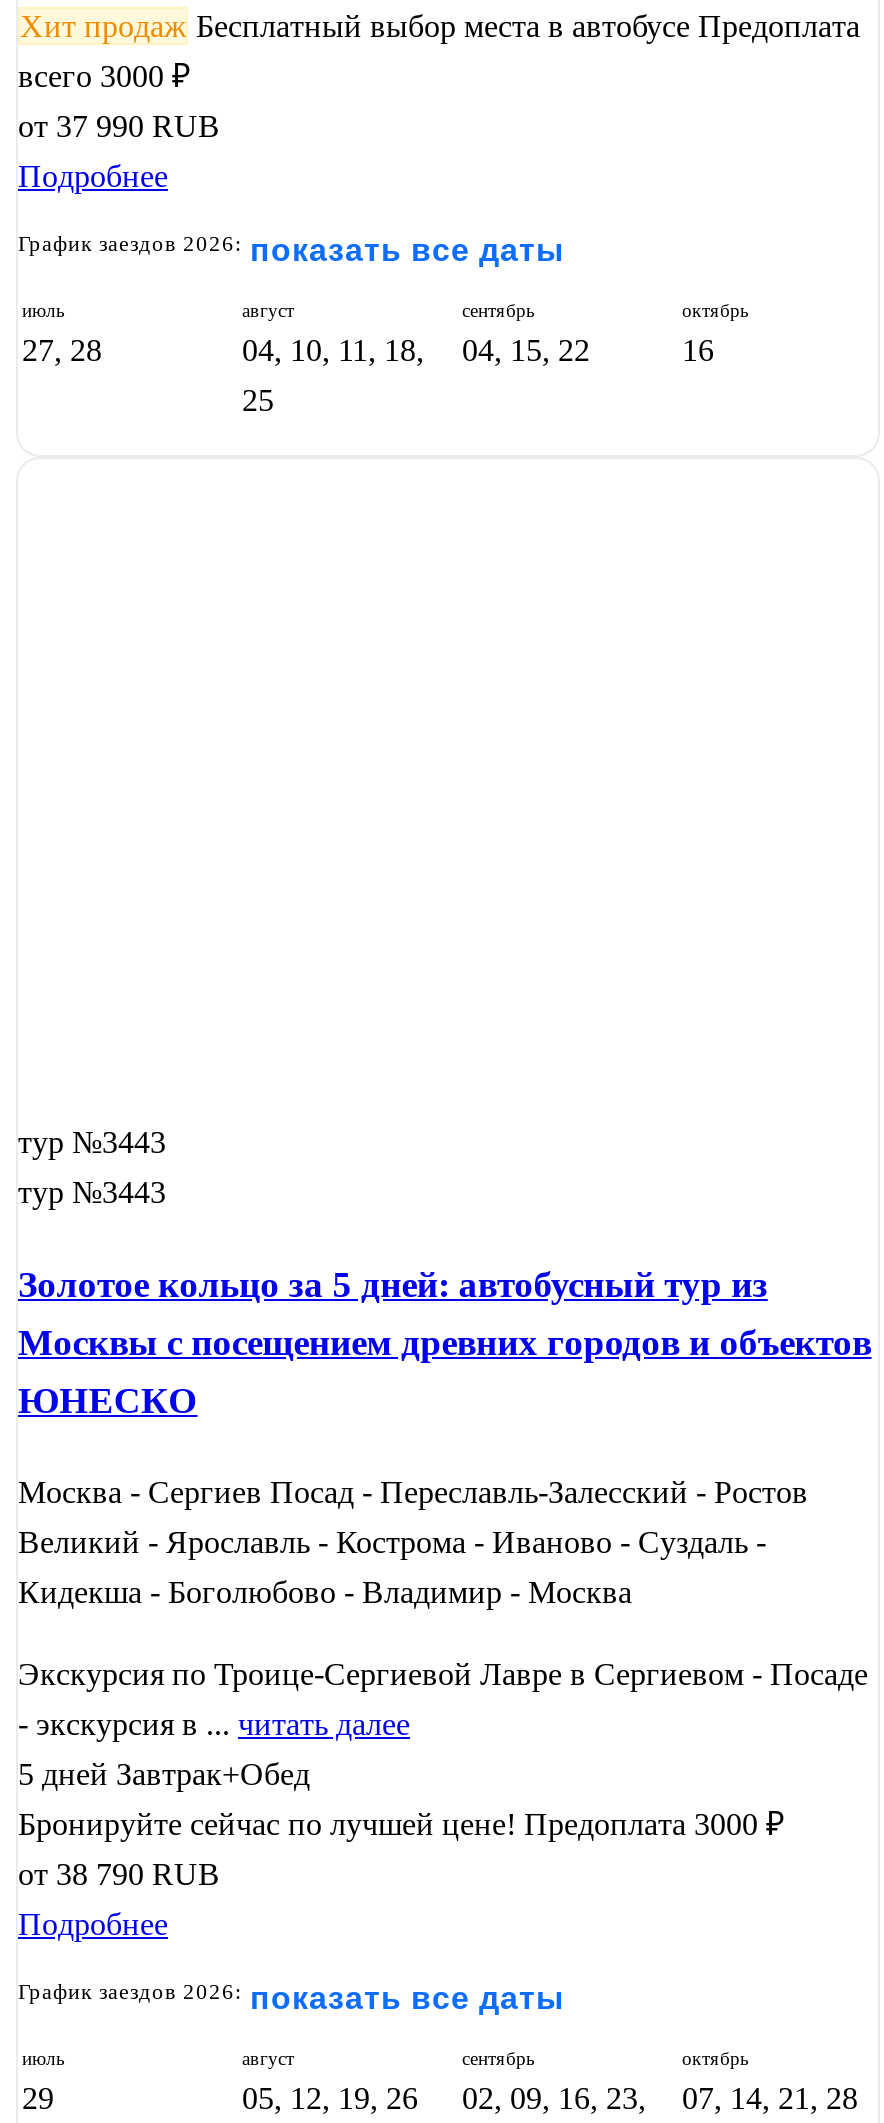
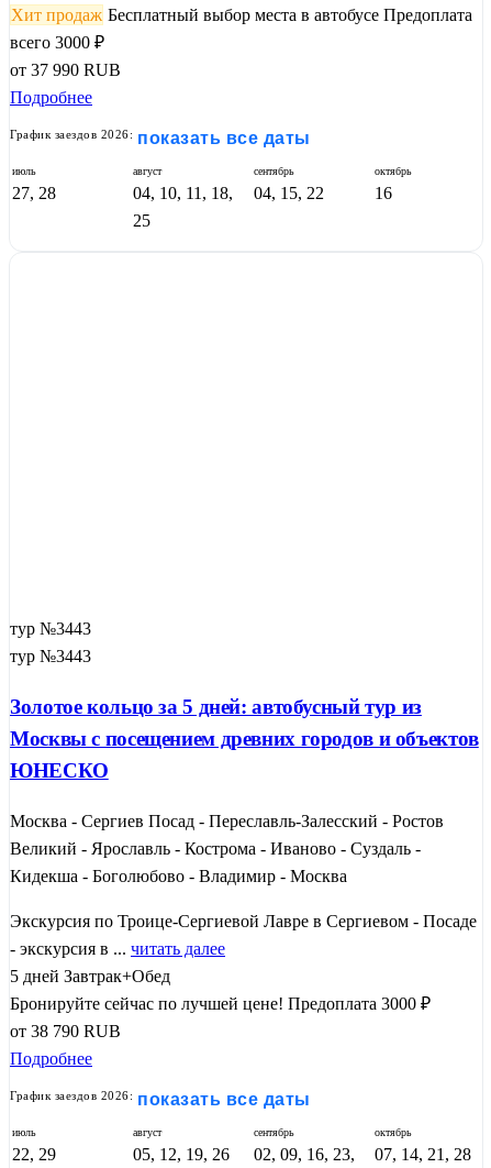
[22,2080,54,2114] 29 -> [12,1144,56,1163] 22, 29

